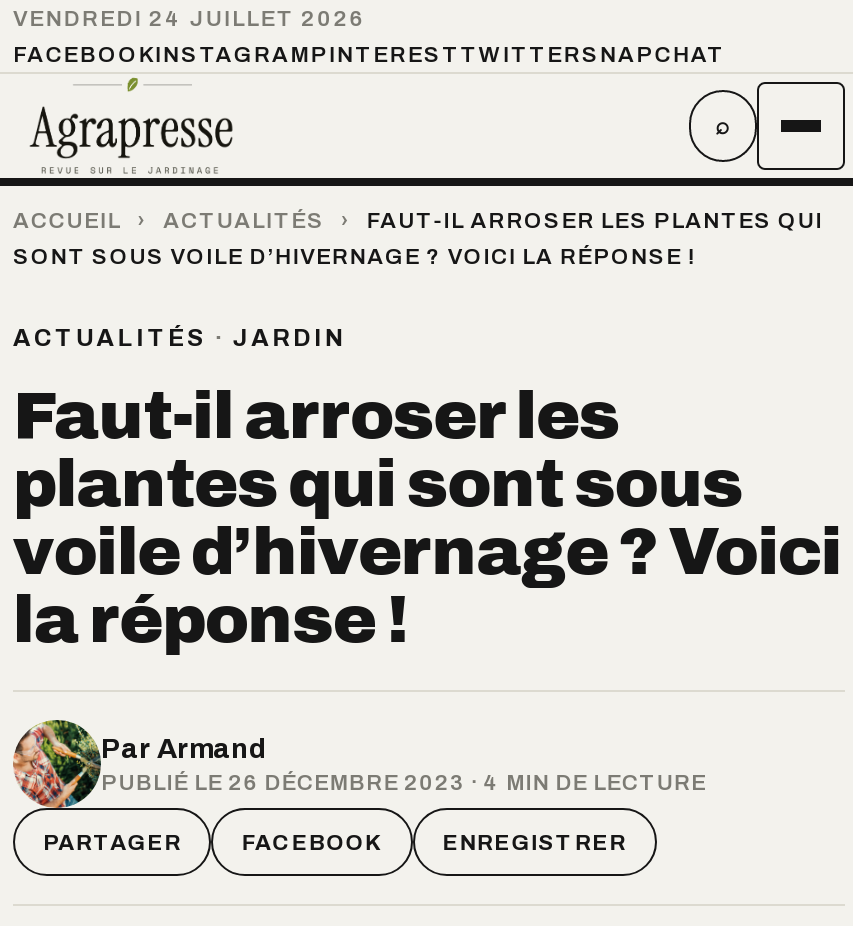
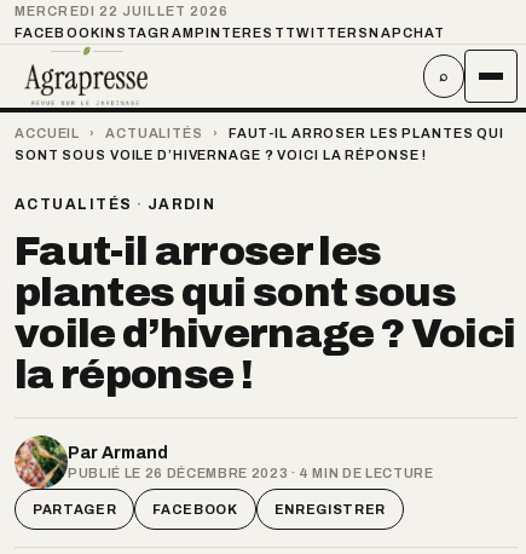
[13,6,366,30] VENDREDI 24 JUILLET 2026 -> [15,4,229,18] MERCREDI 22 JUILLET 2026

